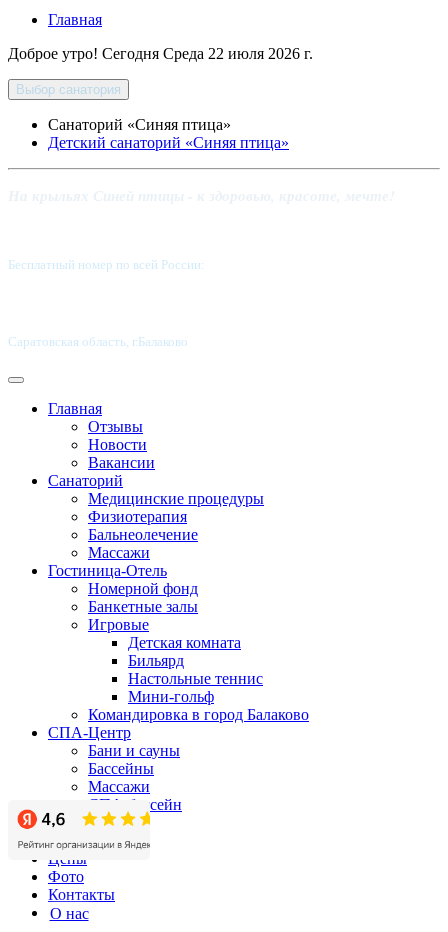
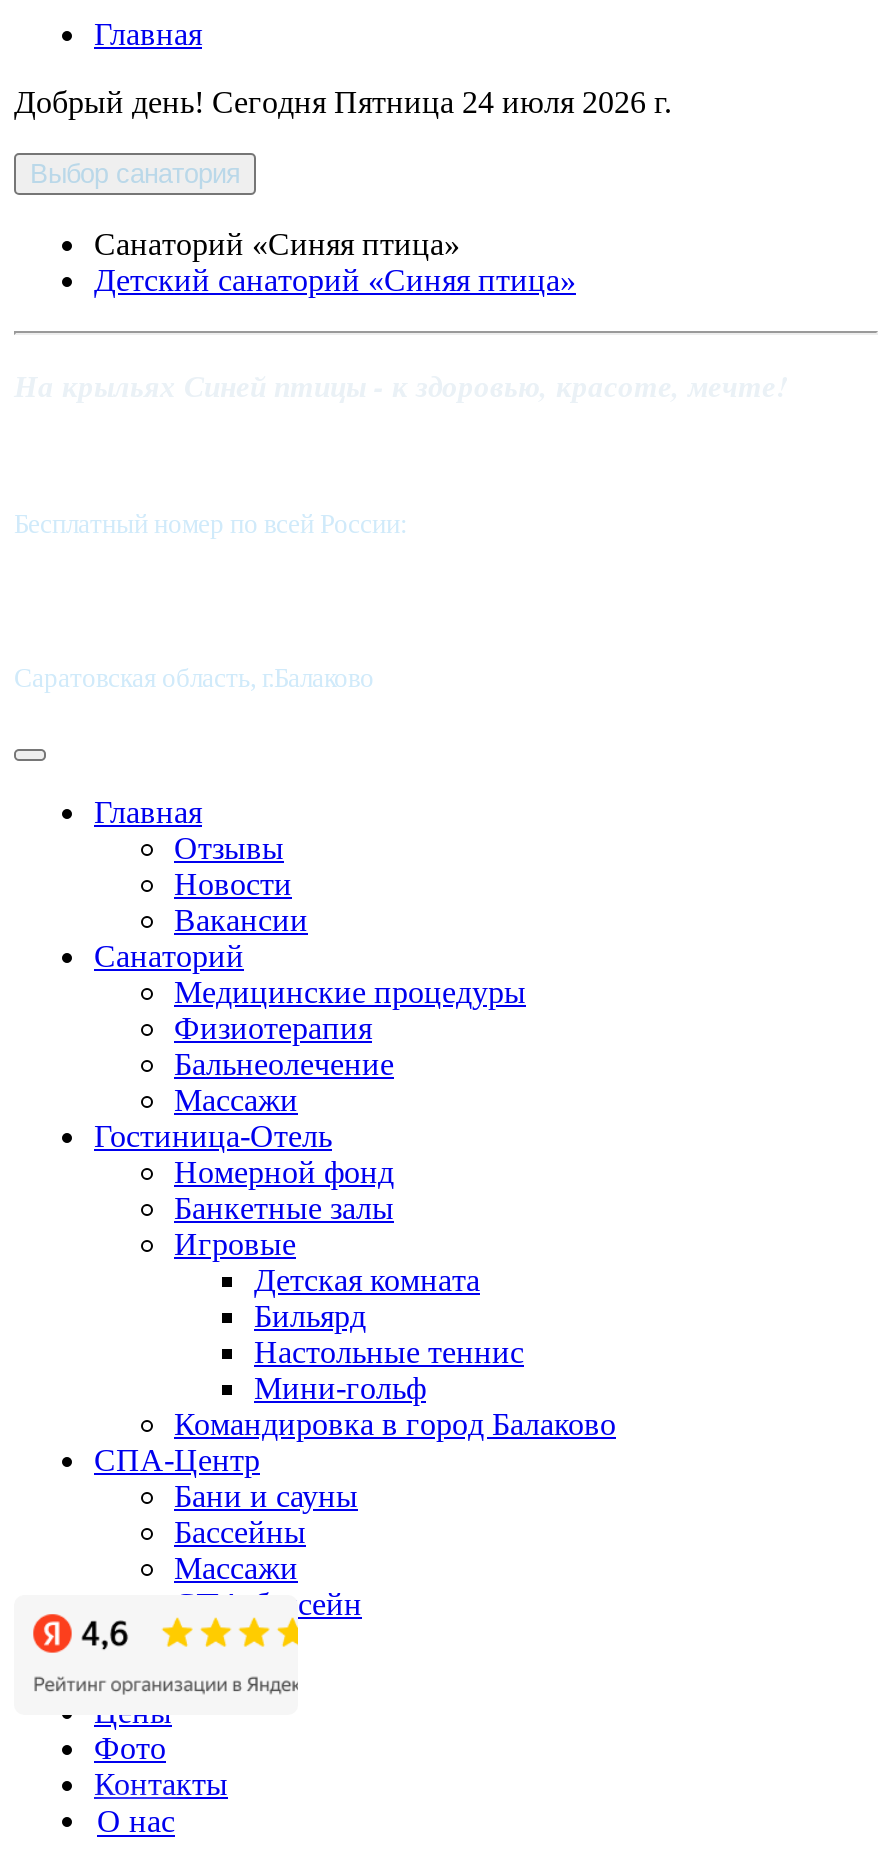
[8,45,313,62] Доброе утро! Сегодня Среда 22 июля 2026 г. -> [14,85,672,119] Добрый день! Сегодня Пятница 24 июля 2026 г.

